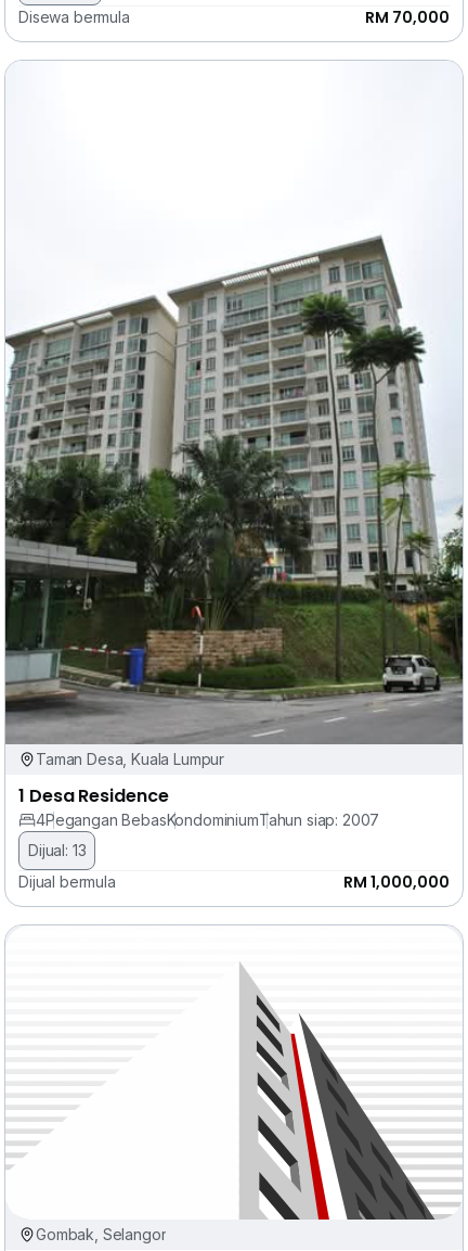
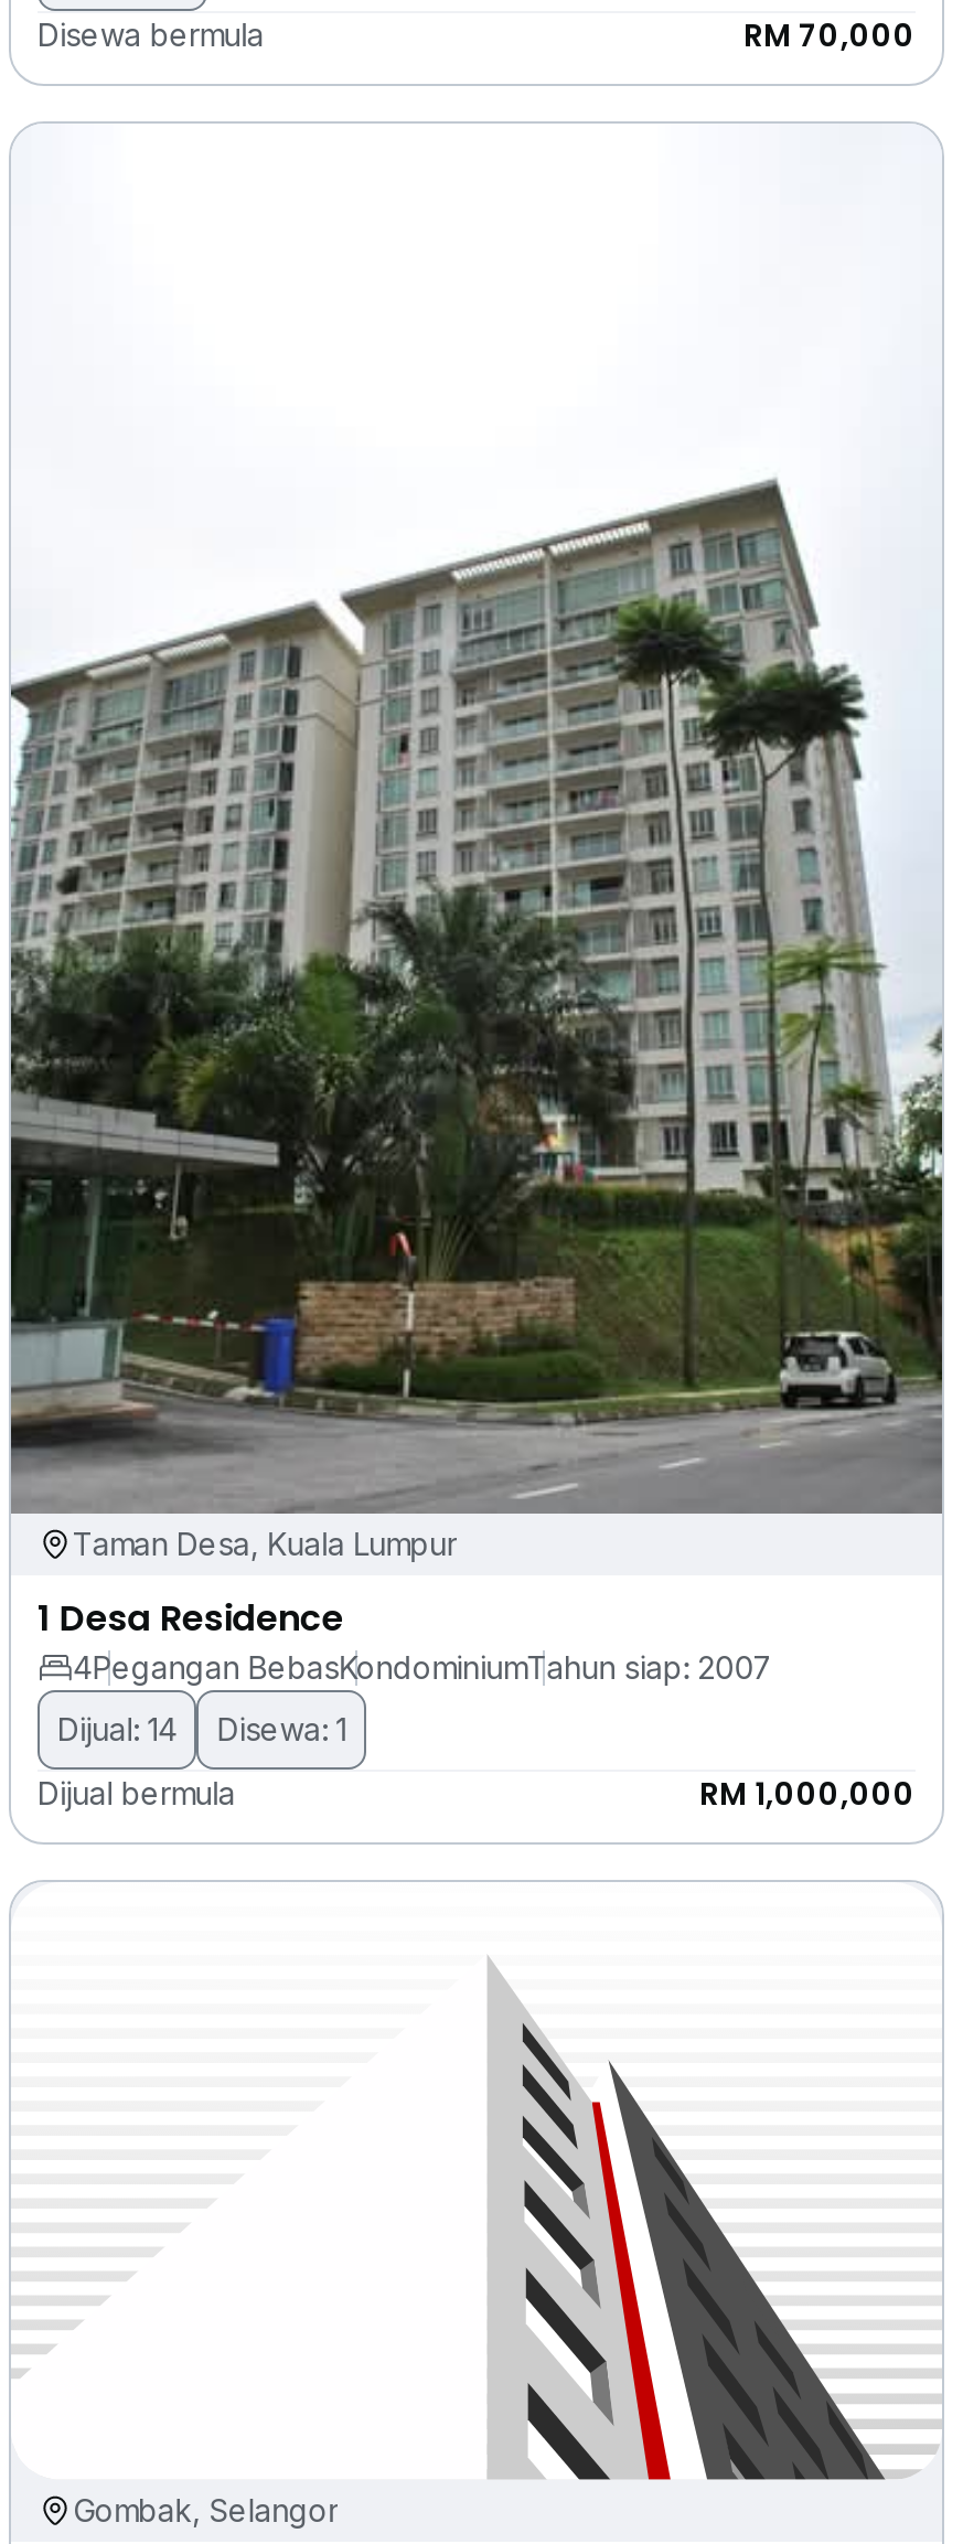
[28,841,86,860] Dijual: 13 -> [57,1711,346,1749] Dijual: 14 | Disewa: 1

